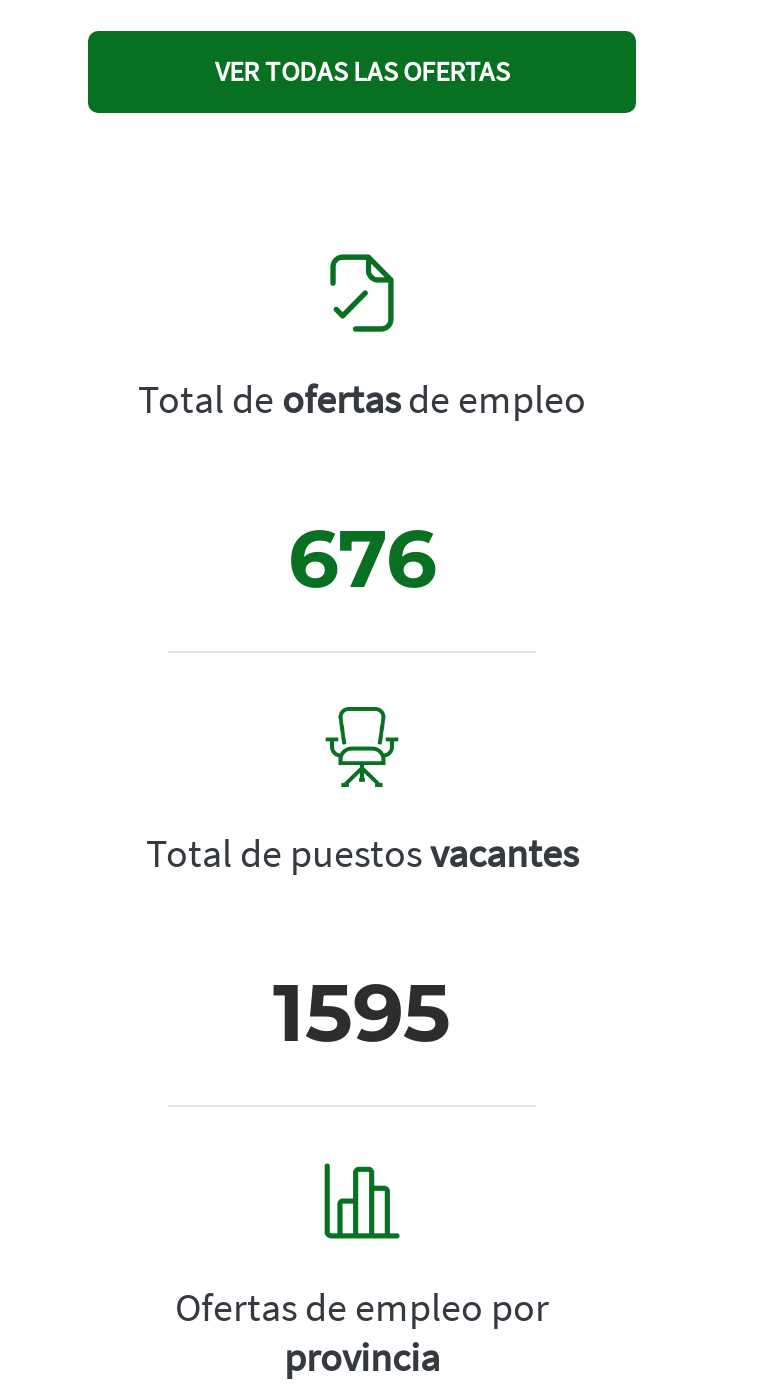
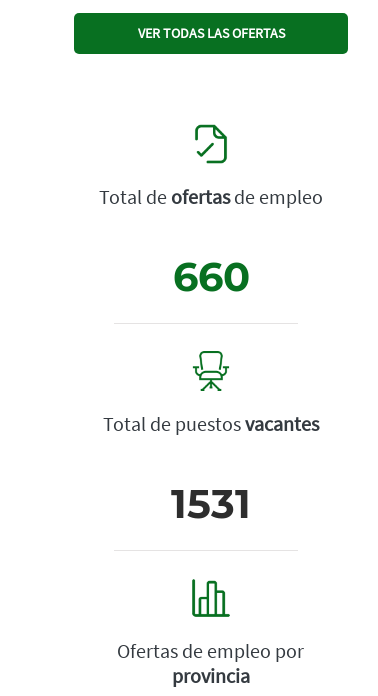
[288,509,436,607] 676 -> [172,252,249,301] 660
[273,963,451,1061] 1595 -> [171,479,251,528] 1531

